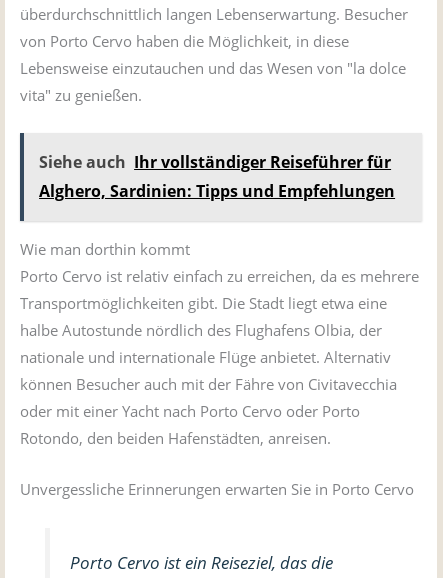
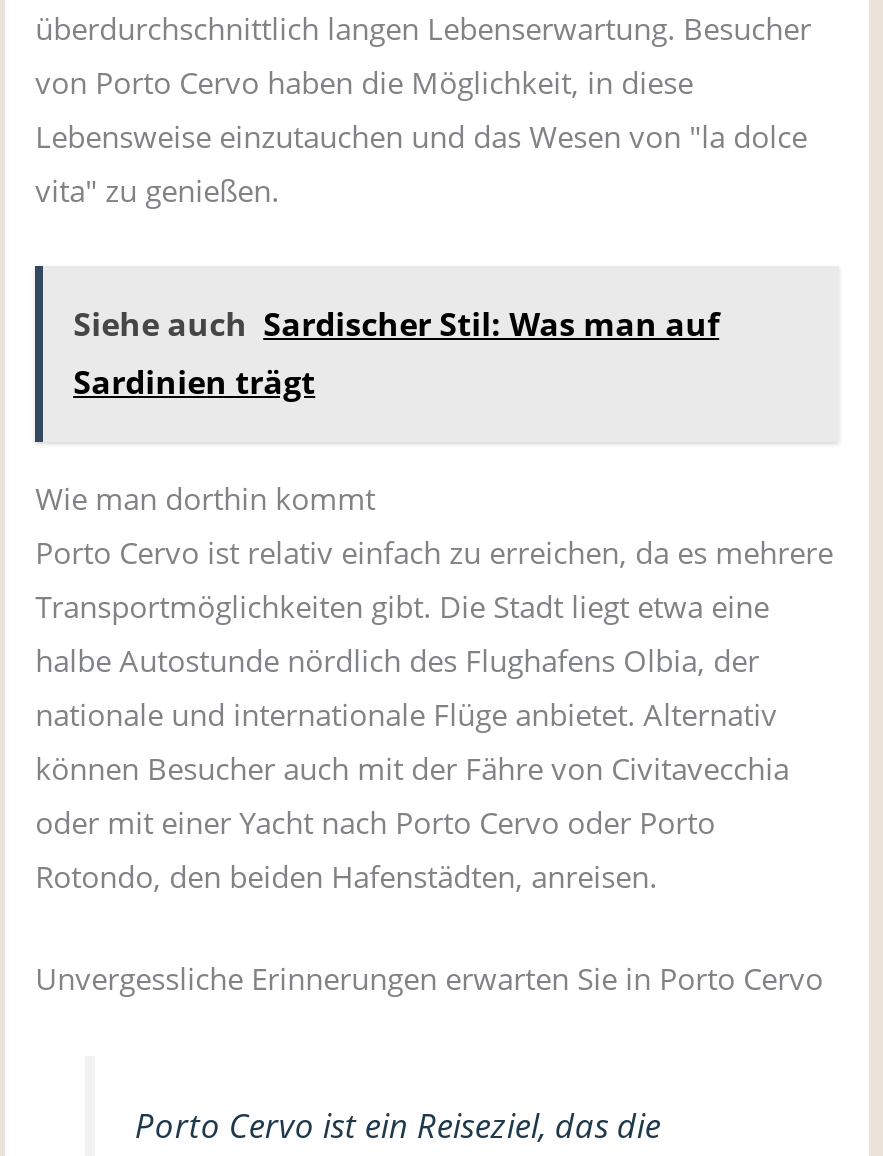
[39,151,395,202] Siehe auch Ihr vollständiger Reiseführer für | Alghero, Sardinien: Tipps und Empfehlungen -> [73,303,719,405] Siehe auch Sardischer Stil: Was man auf | Sardinien trägt

